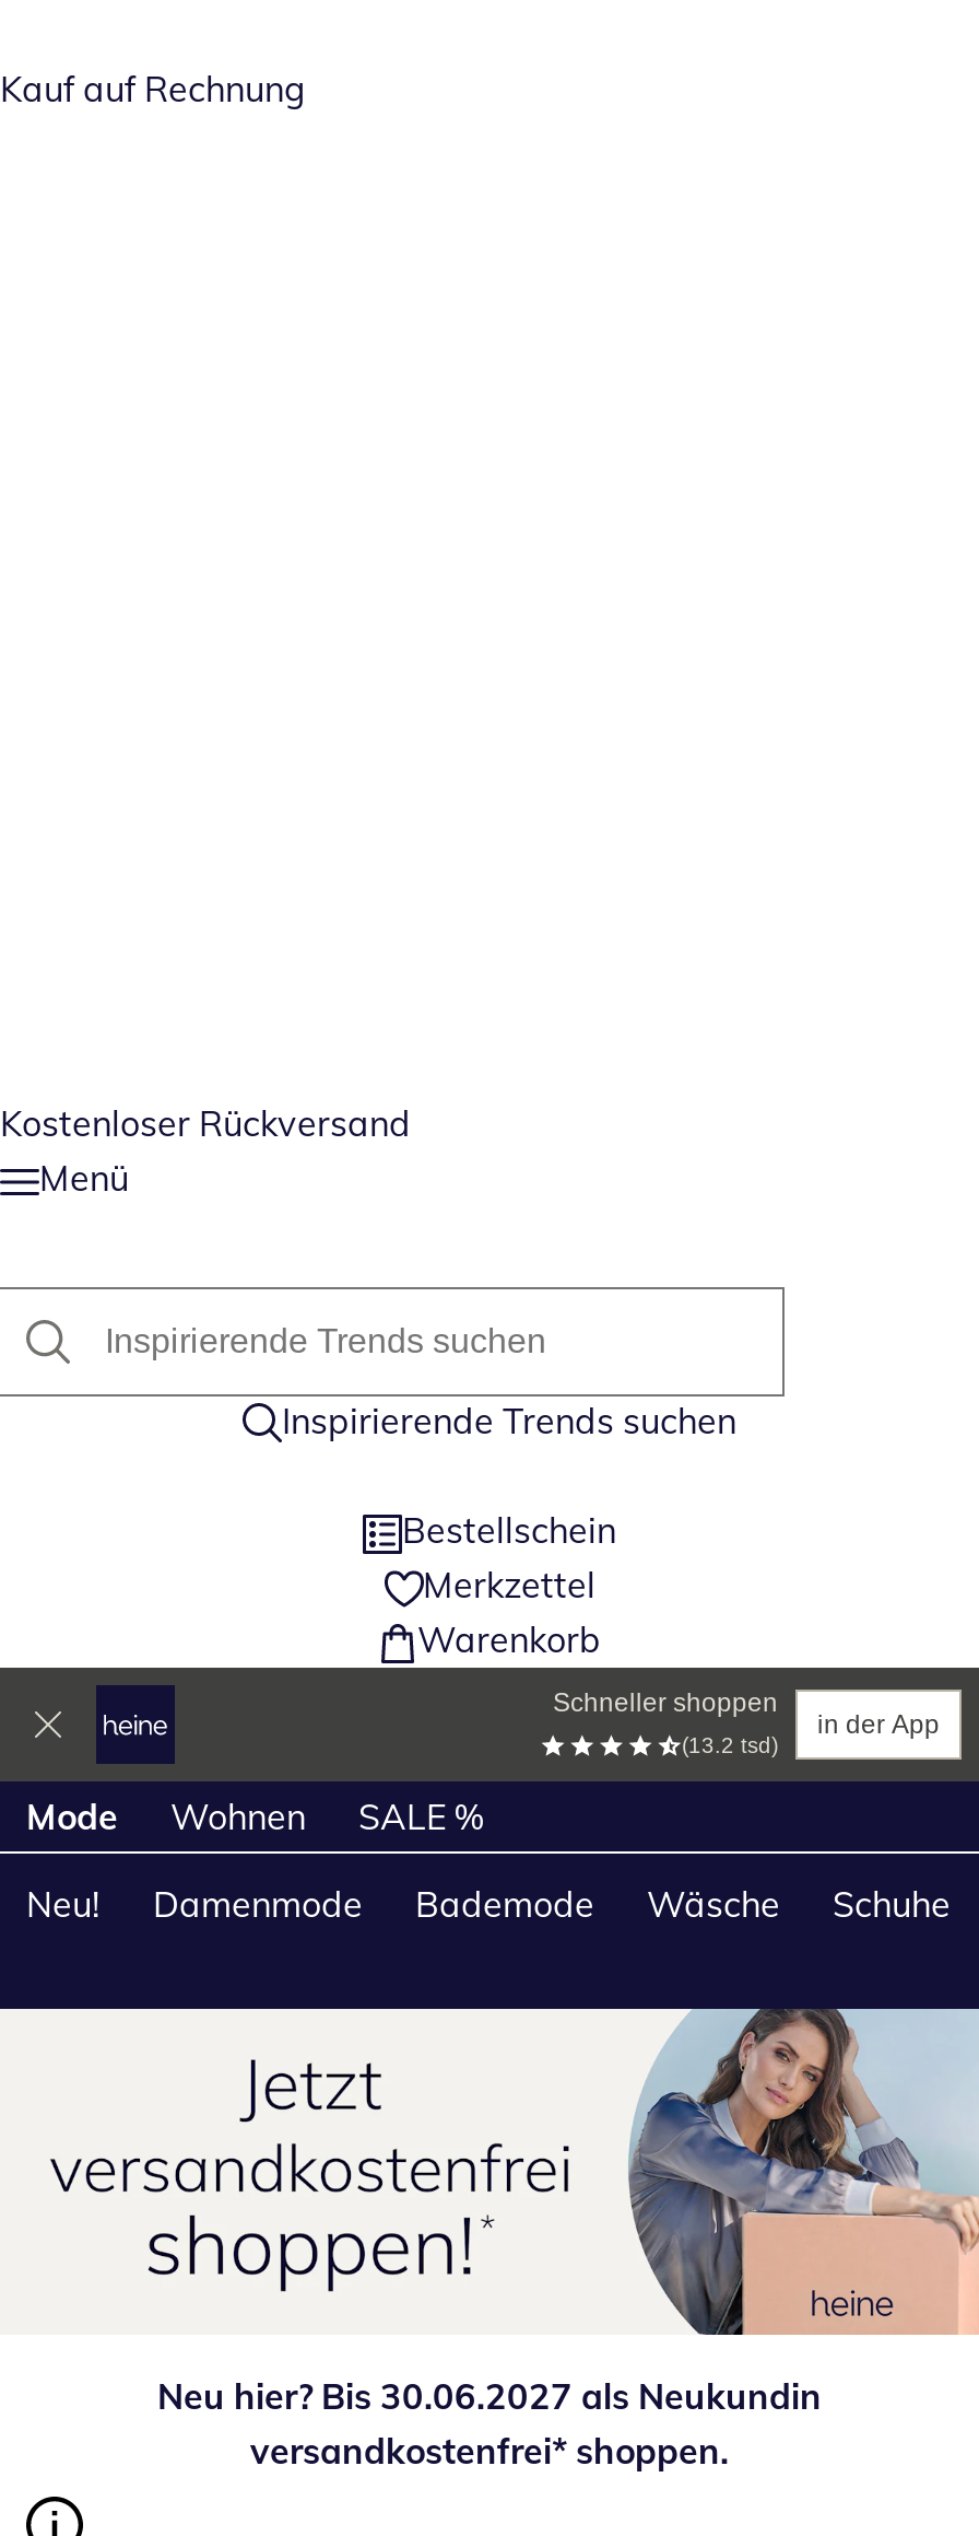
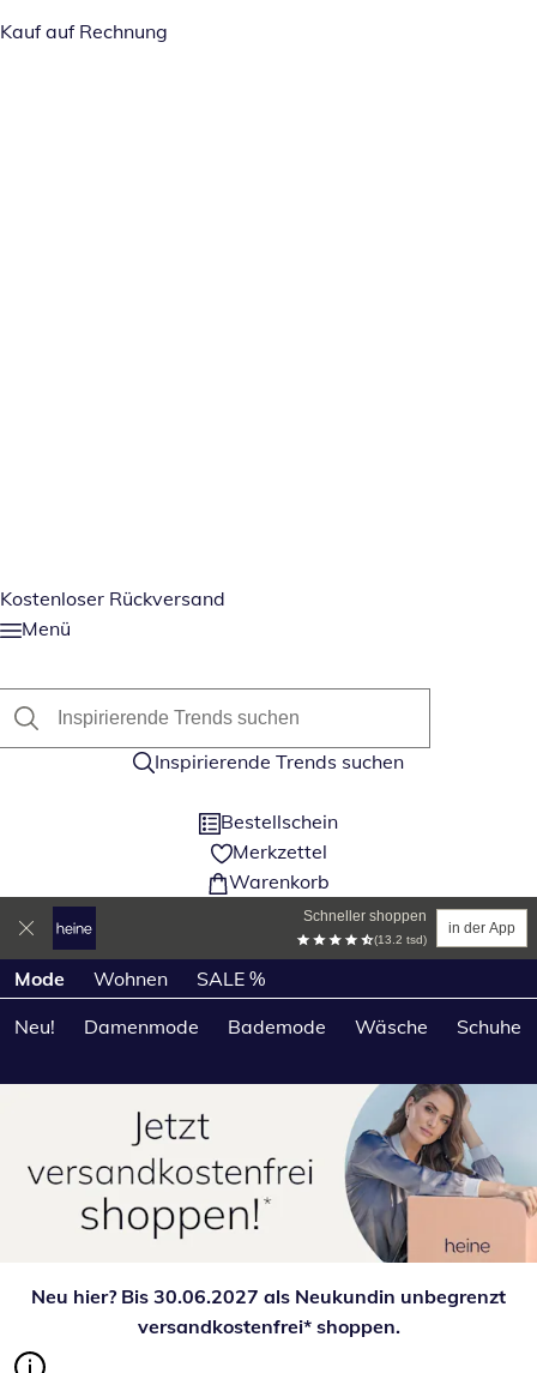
[157,2375,822,2418] Neu hier? Bis 30.06.2027 als Neukundin -> [31,1285,506,1309] Neu hier? Bis 30.06.2027 als Neukundin unbegrenzt

